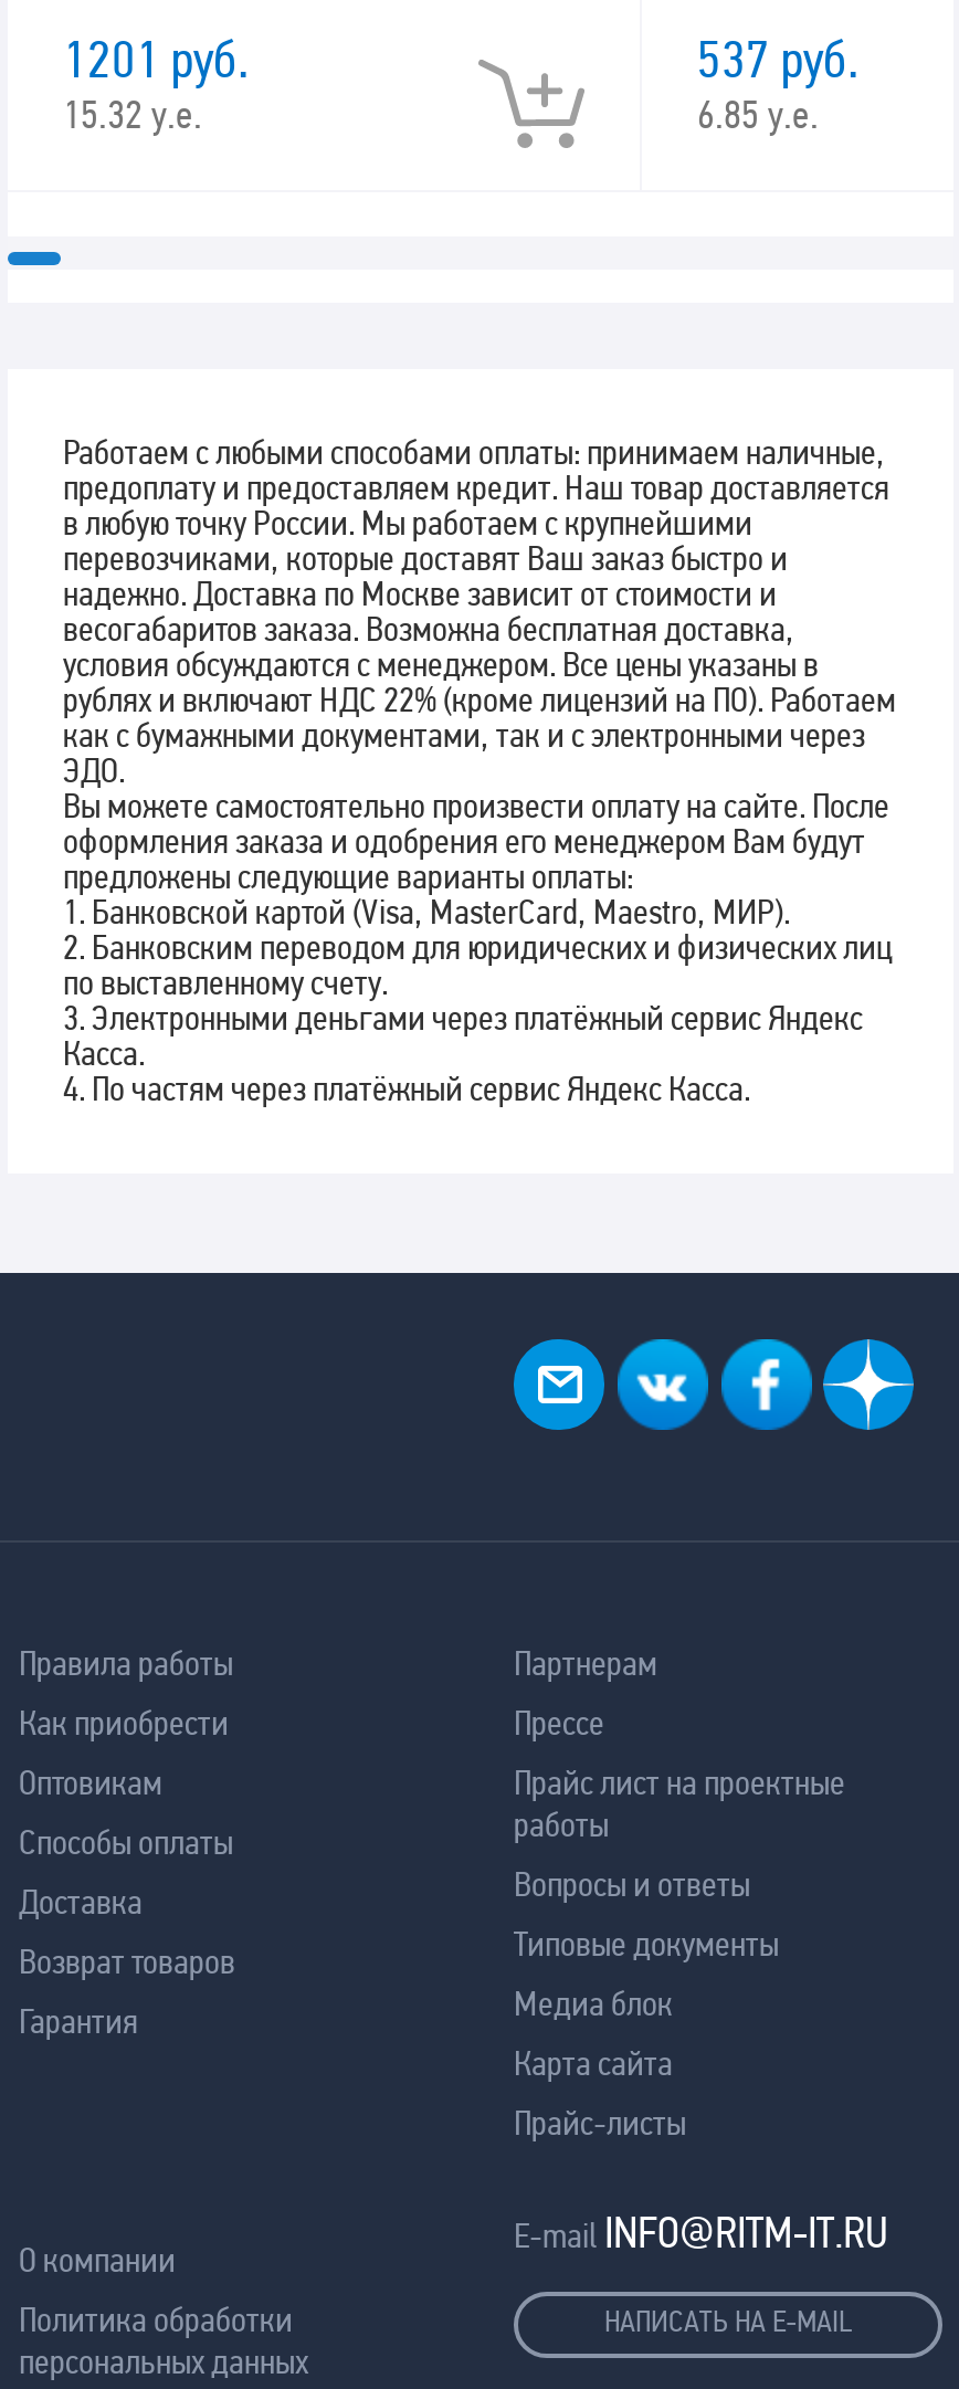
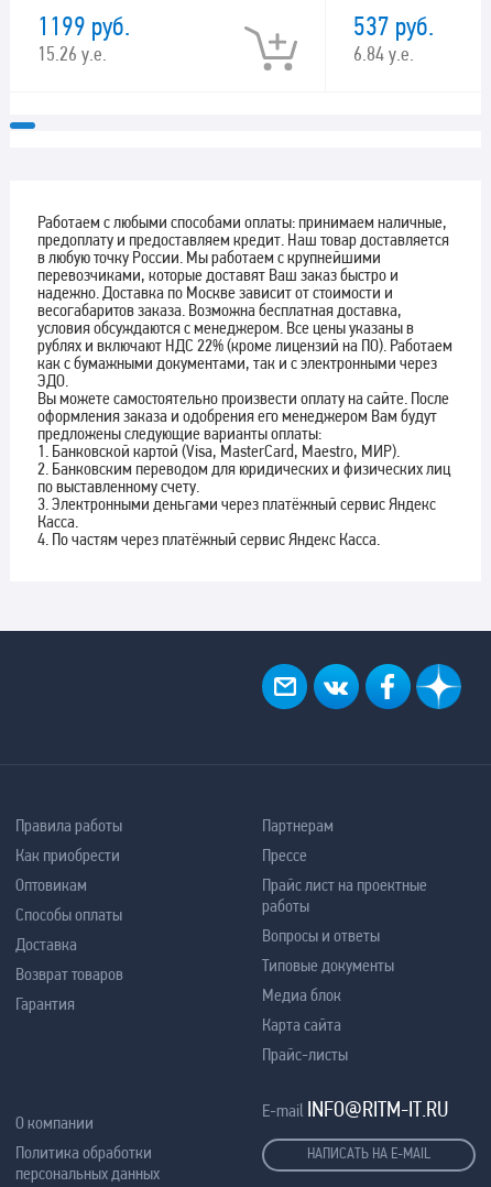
[63,30,249,92] 1201 руб. -> [37,12,130,42] 1199 руб.
[63,92,202,138] 15.32 у.е. -> [37,42,107,66] 15.26 у.е.
[697,92,819,138] 6.85 у.е. -> [353,42,414,66] 6.84 у.е.

